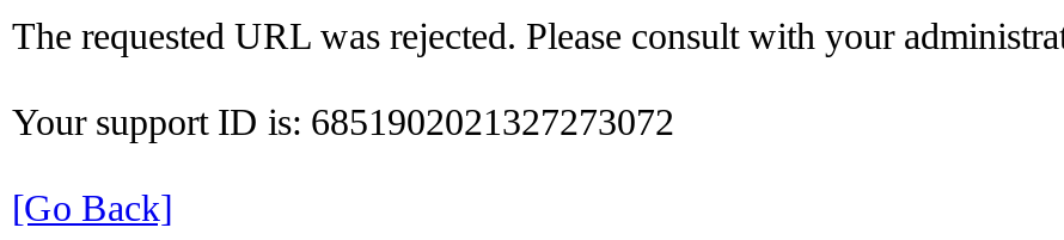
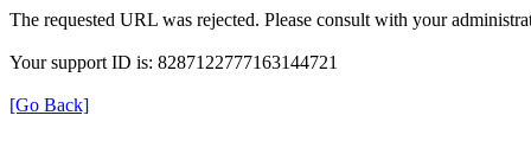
[12,101,674,142] Your support ID is: 6851902021327273072 -> [9,52,338,72] Your support ID is: 8287122777163144721

